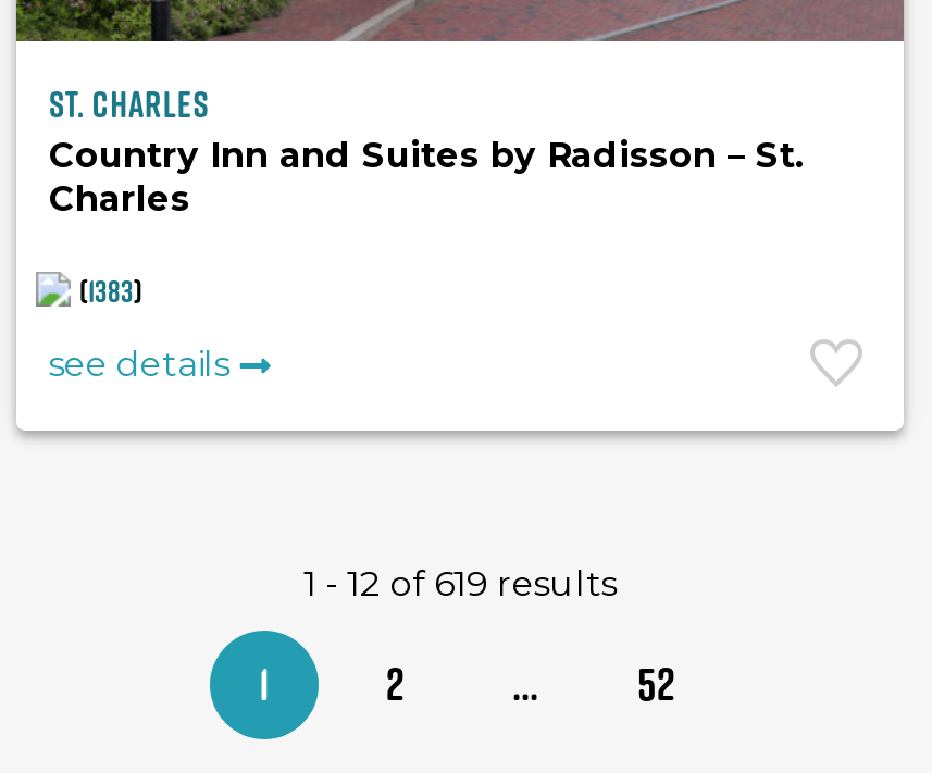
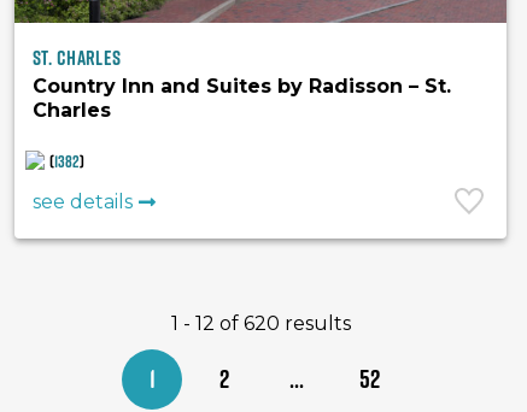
[79,270,142,313] (1383) -> [49,149,84,173] (1382)
[303,563,617,604] 1 - 12 of 619 results -> [171,312,350,335] 1 - 12 of 620 results

